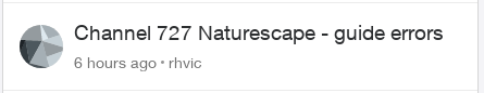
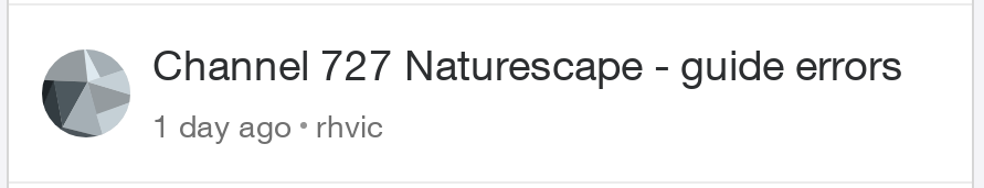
[74,53,202,71] 6 hours ago rhvic -> [152,107,384,144] 1 day ago rhvic

